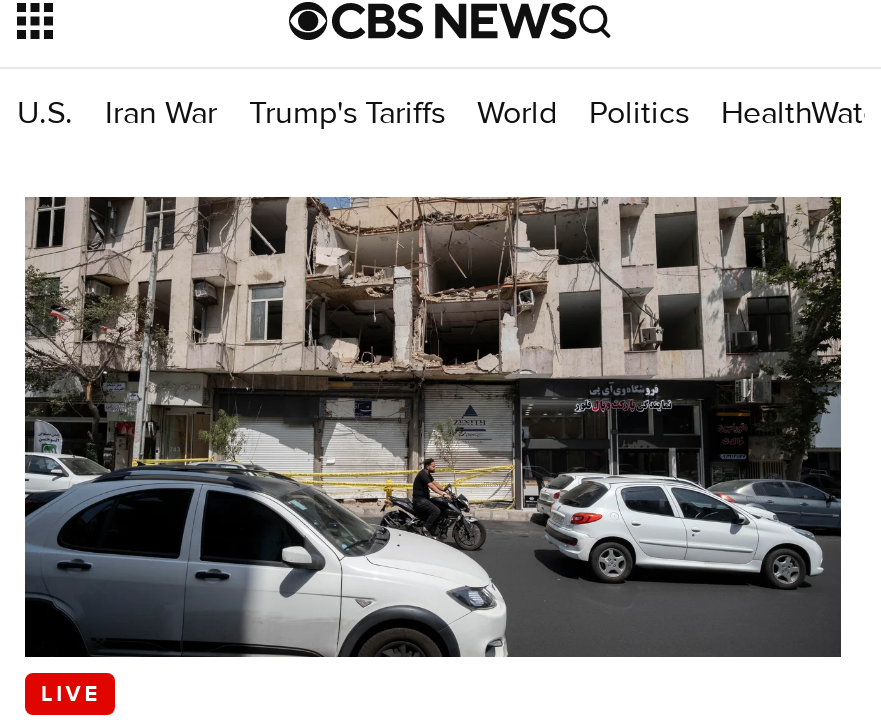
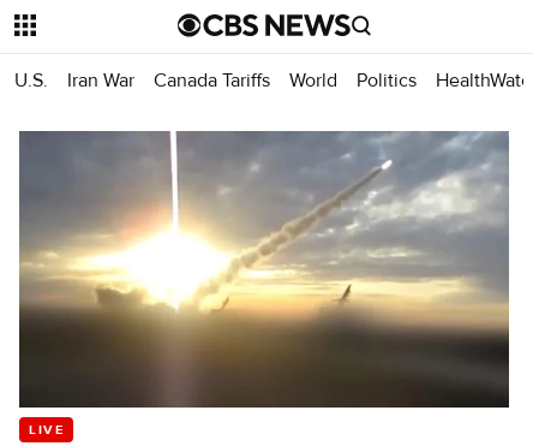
[249,92,445,132] Trump's Tariffs -> [154,68,270,92] Canada Tariffs
[23,195,843,657] [image] -> [18,130,510,409] [image]

